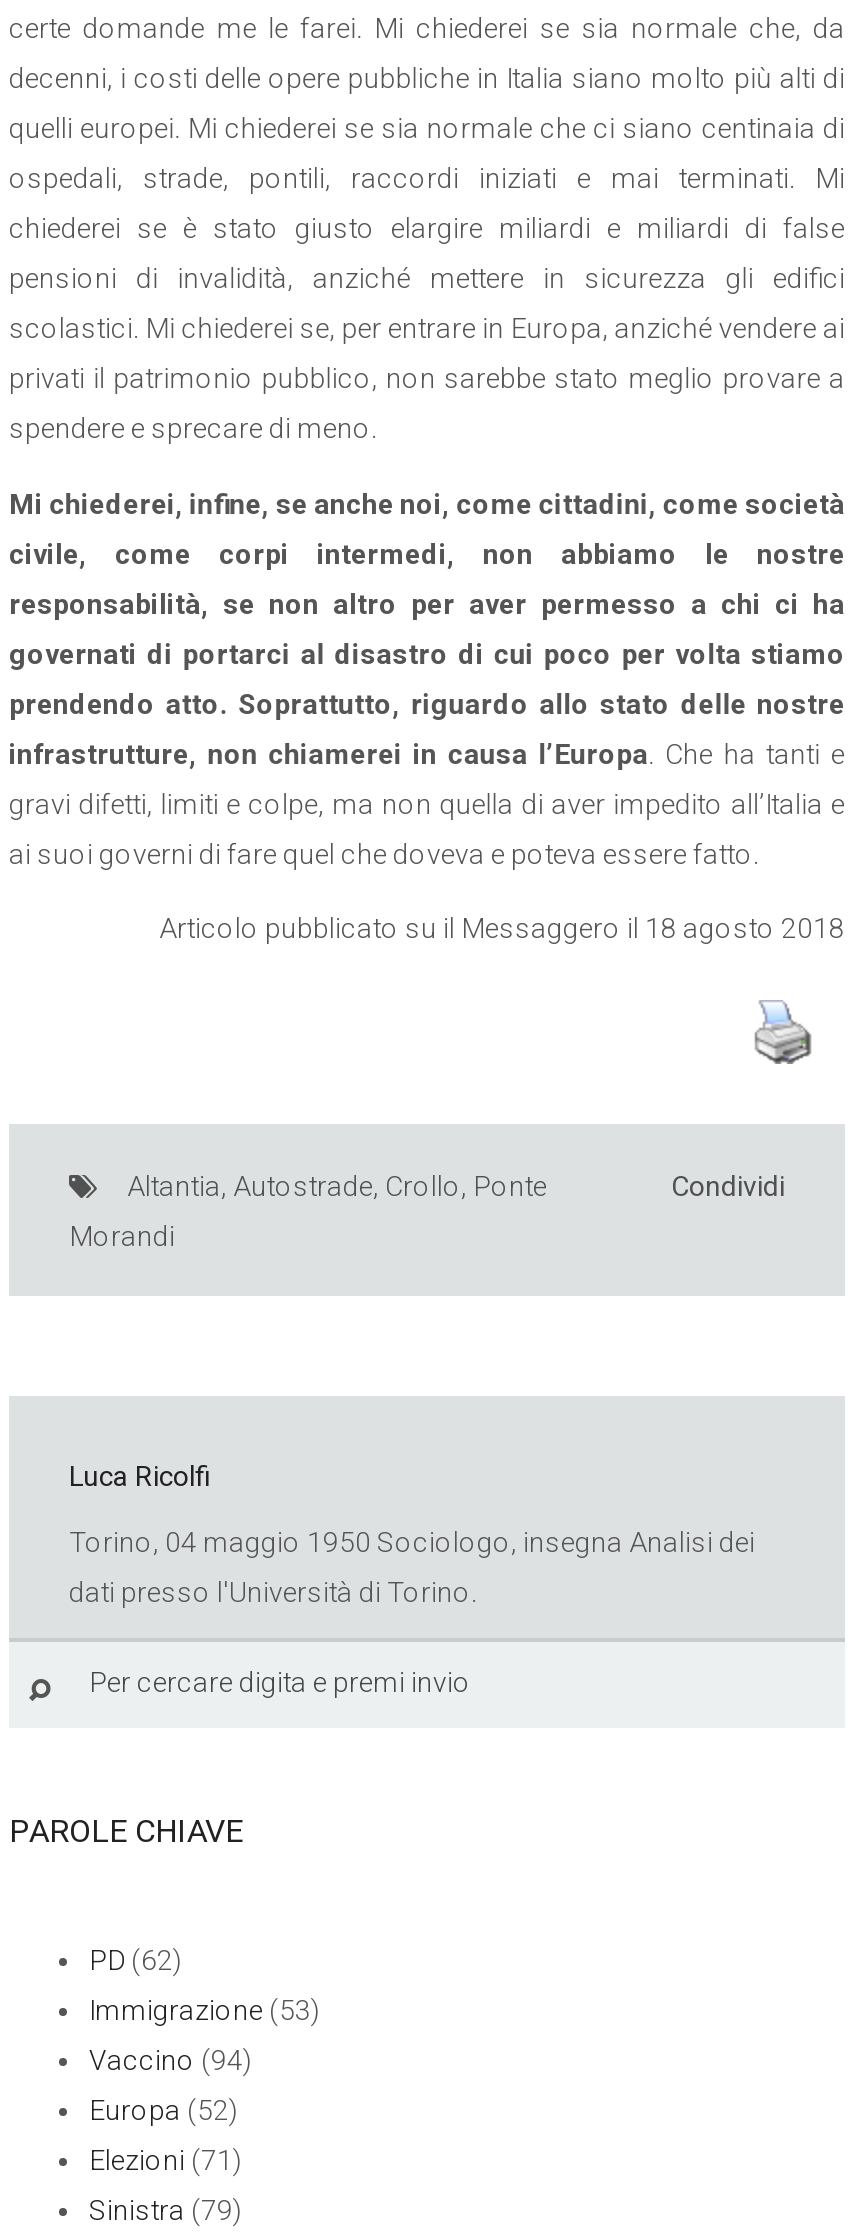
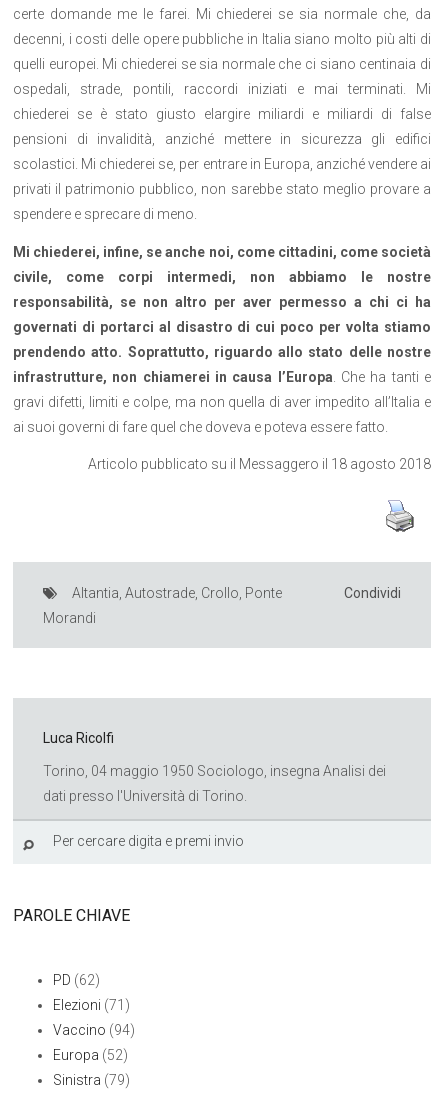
[89,1994,321,2026] Immigrazione (53) -> [53,997,130,1013] Elezioni (71)
[89,2144,243,2176] Elezioni (71) -> none

